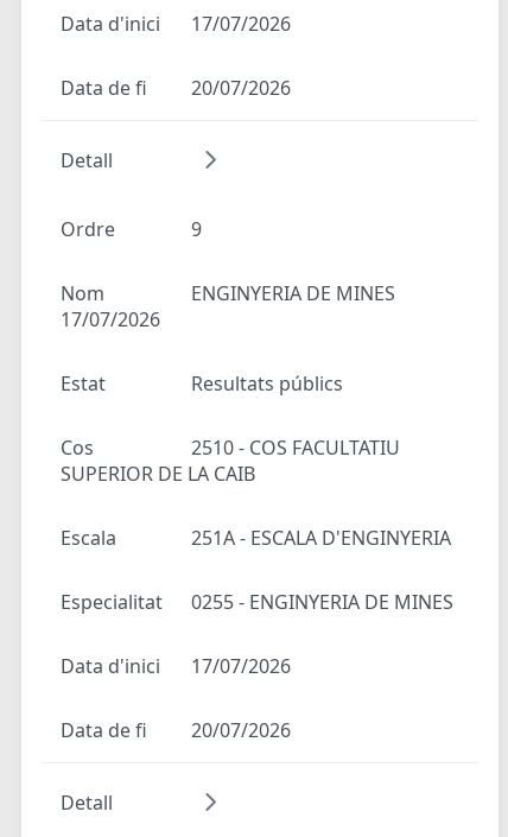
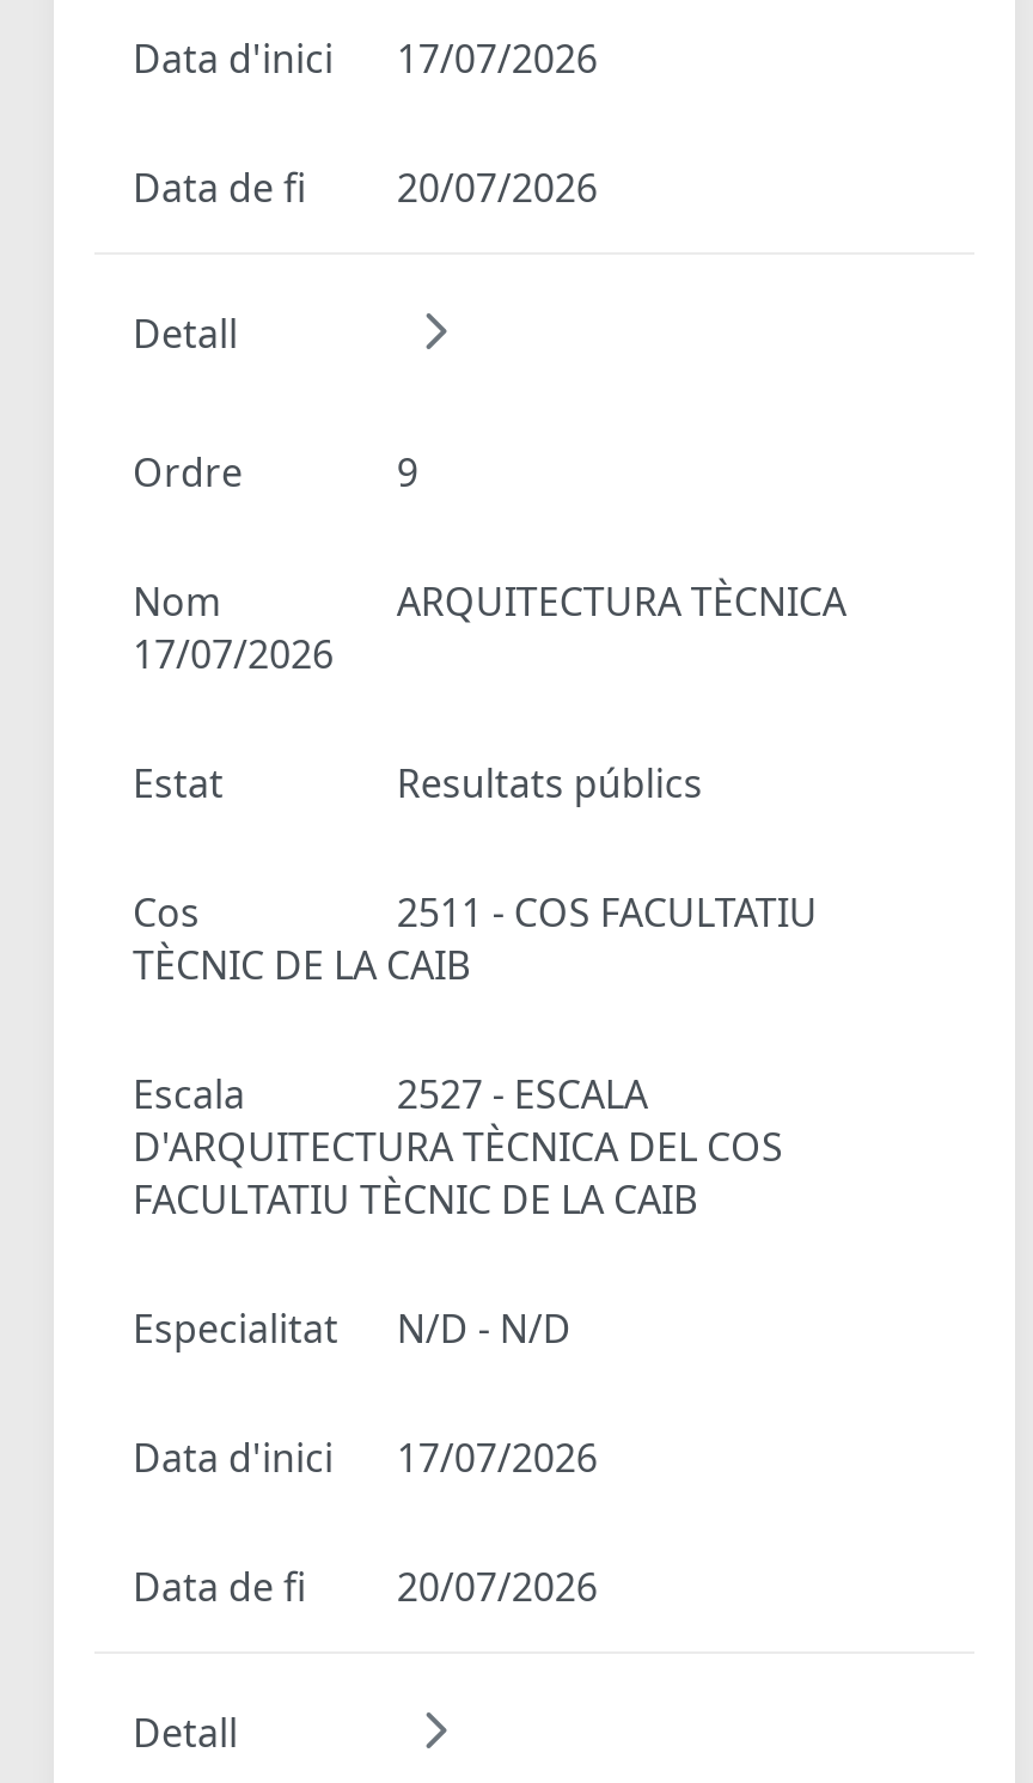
[192,280,396,306] ENGINYERIA DE MINES -> [397,575,846,628] ARQUITECTURA TÈCNICA
[192,435,400,461] 2510 - COS FACULTATIU -> [397,886,818,939] 2511 - COS FACULTATIU
[61,461,255,487] SUPERIOR DE LA CAIB -> [133,939,470,991] TÈCNIC DE LA CAIB
[192,525,452,551] 251A - ESCALA D'ENGINYERIA -> [133,1068,783,1226] 2527 - ESCALA | D'ARQUITECTURA TÈCNICA DEL COS | FACULTATIU TÈCNIC DE LA CAIB
[192,589,454,615] 0255 - ENGINYERIA DE MINES -> [397,1302,571,1355] N/D - N/D

